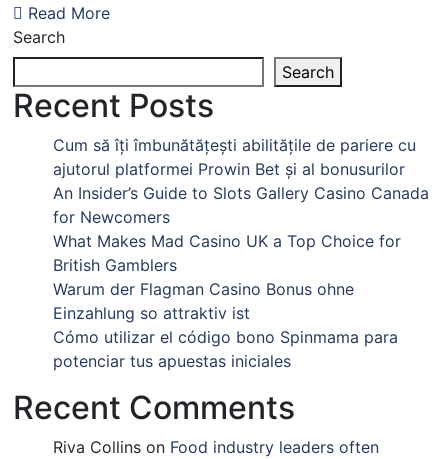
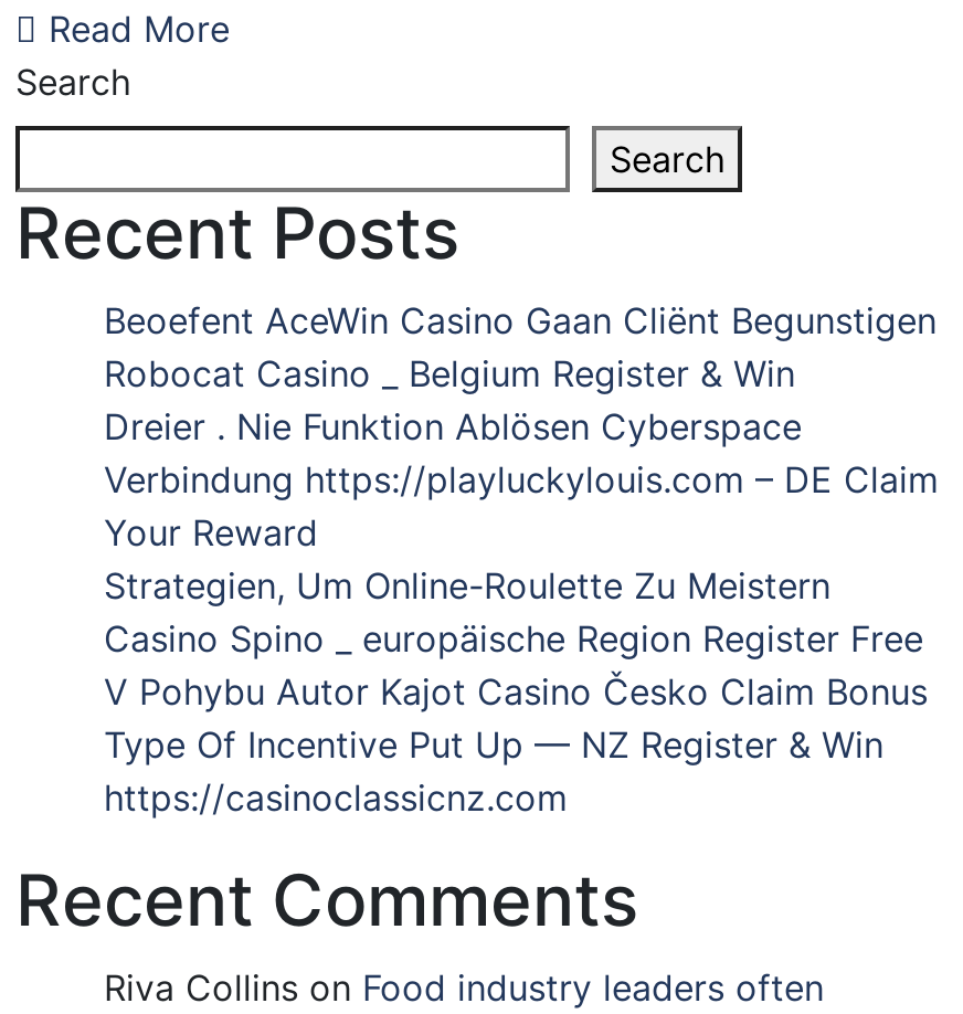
[53,135,429,371] Cum să îți îmbunătățești abilitățile de pariere cu | ajutorul platformei Prowin Bet și al bonusurilor | An Insider’s Guide to Slots Gallery Casino Canada | for Newcomers | What Makes Mad Casino UK a Top Choice for | British Gamblers | Warum der Flagman Casino Bonus ohne | Einzahlung so attraktiv ist | Cómo utilizar el código bono Spinmama para | potenciar tus apuestas iniciales -> [104,297,939,819] Beoefent AceWin Casino Gaan Cliënt Begunstigen | Robocat Casino _ Belgium Register & Win | Dreier . Nie Funktion Ablösen Cyberspace | Verbindung https://playluckylouis.com – DE Claim | Your Reward | Strategien, Um Online-Roulette Zu Meistern | Casino Spino _ europäische Region Register Free | V Pohybu Autor Kajot Casino Česko Claim Bonus | Type Of Incentive Put Up — NZ Register & Win | https://casinoclassicnz.com

